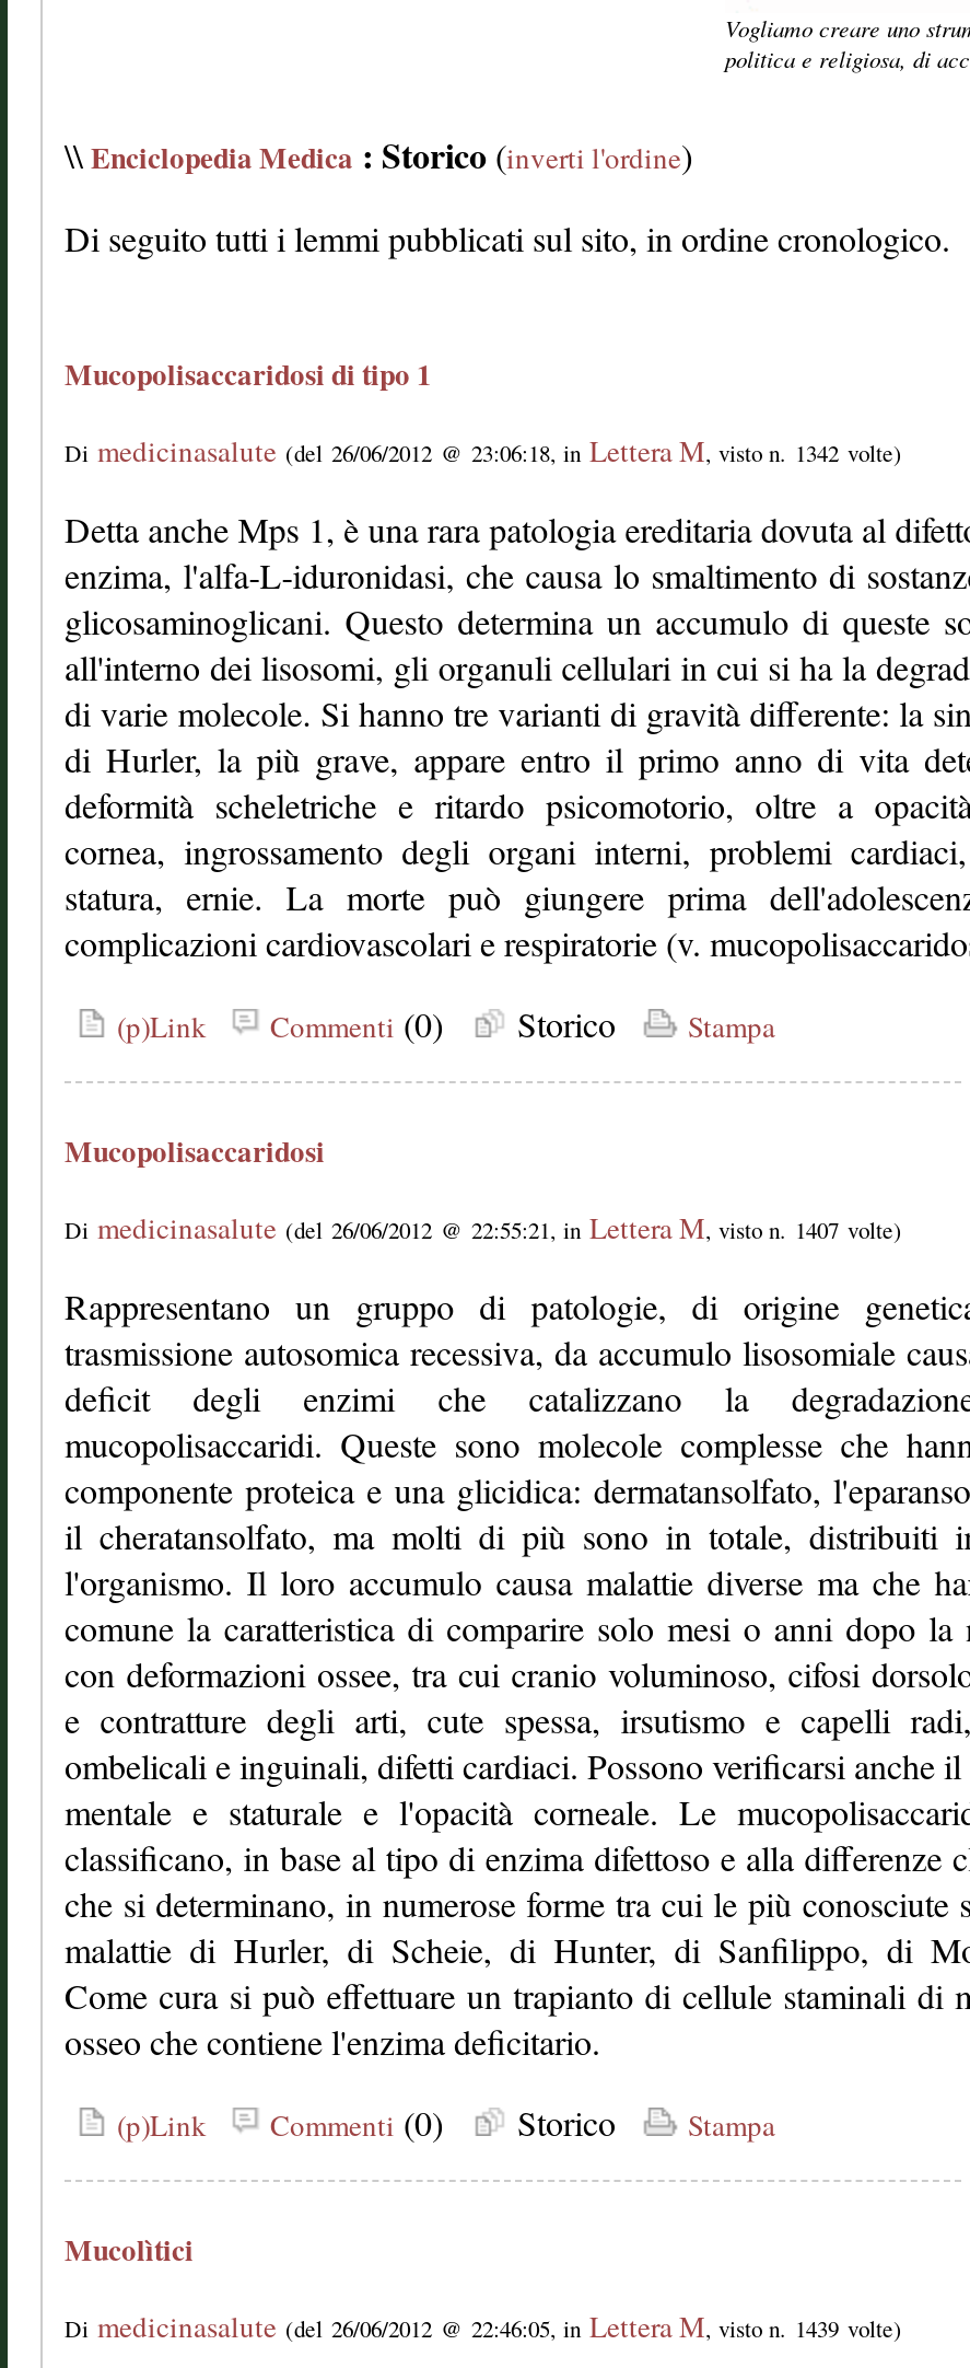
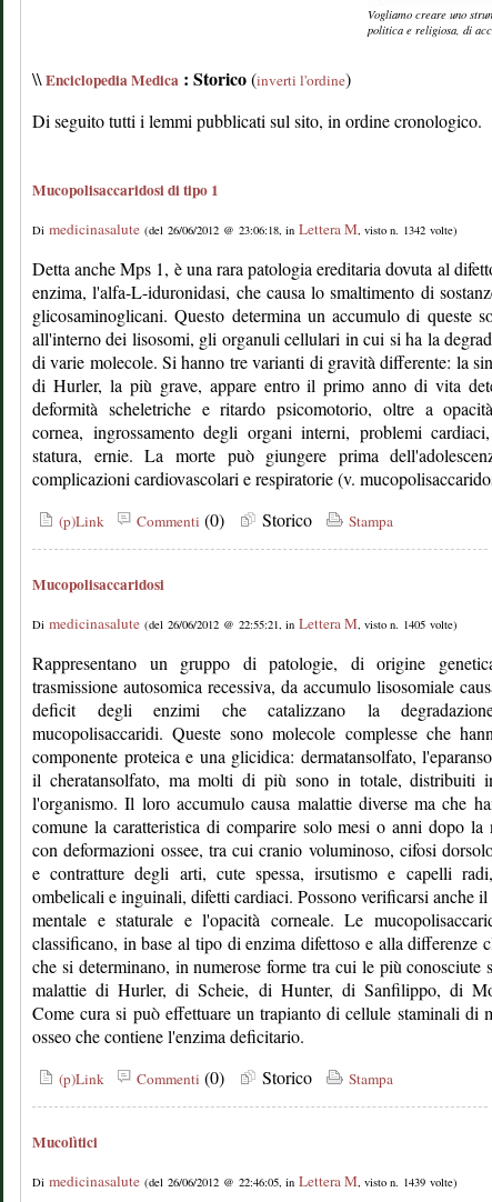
[65,1208,902,1247] Di medicinasalute (del 26/06/2012 @ 22:55:21, in Lettera M, visto n. 1407 volte) -> [32,613,458,633] Di medicinasalute (del 26/06/2012 @ 22:55:21, in Lettera M, visto n. 1405 volte)

